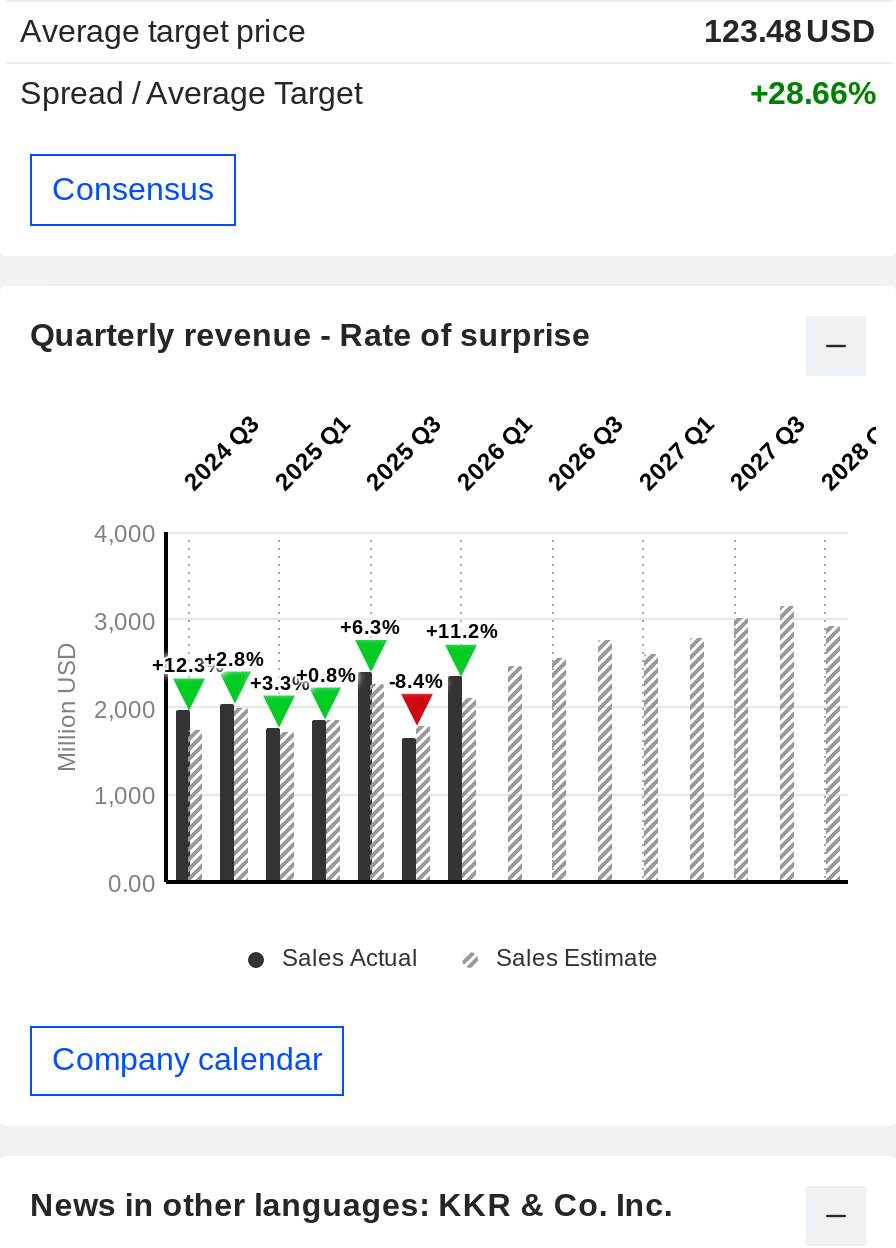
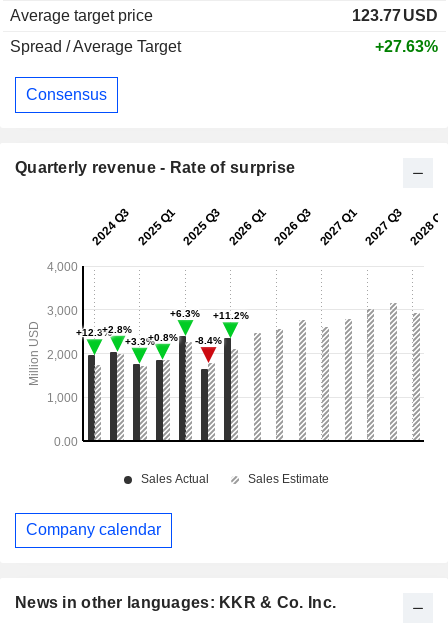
[704,15,876,49] 123.48 USD -> [352,7,438,24] 123.77 USD
[750,77,876,111] +28.66% -> [375,38,438,55] +27.63%

